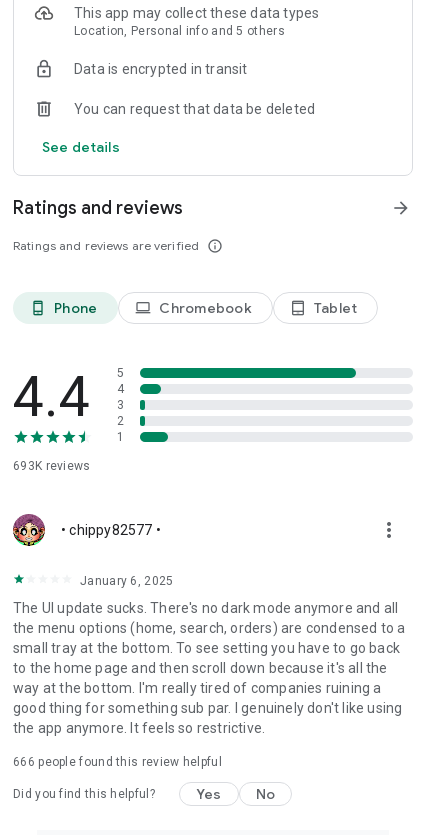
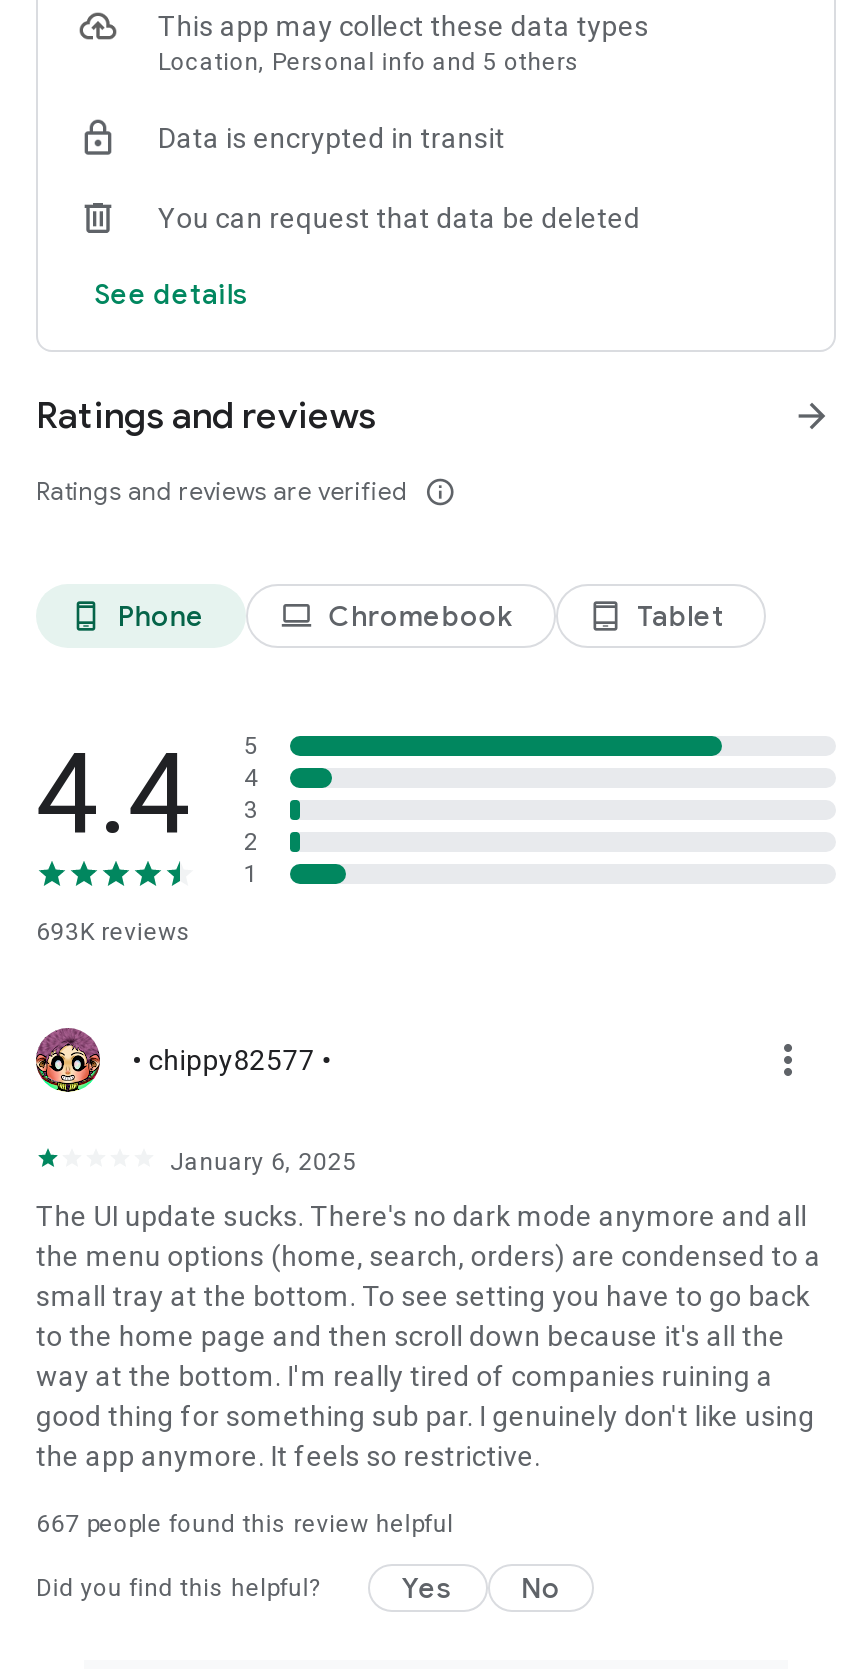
[13,755,222,769] 666 people found this review helpful -> [36,1510,454,1538] 667 people found this review helpful

